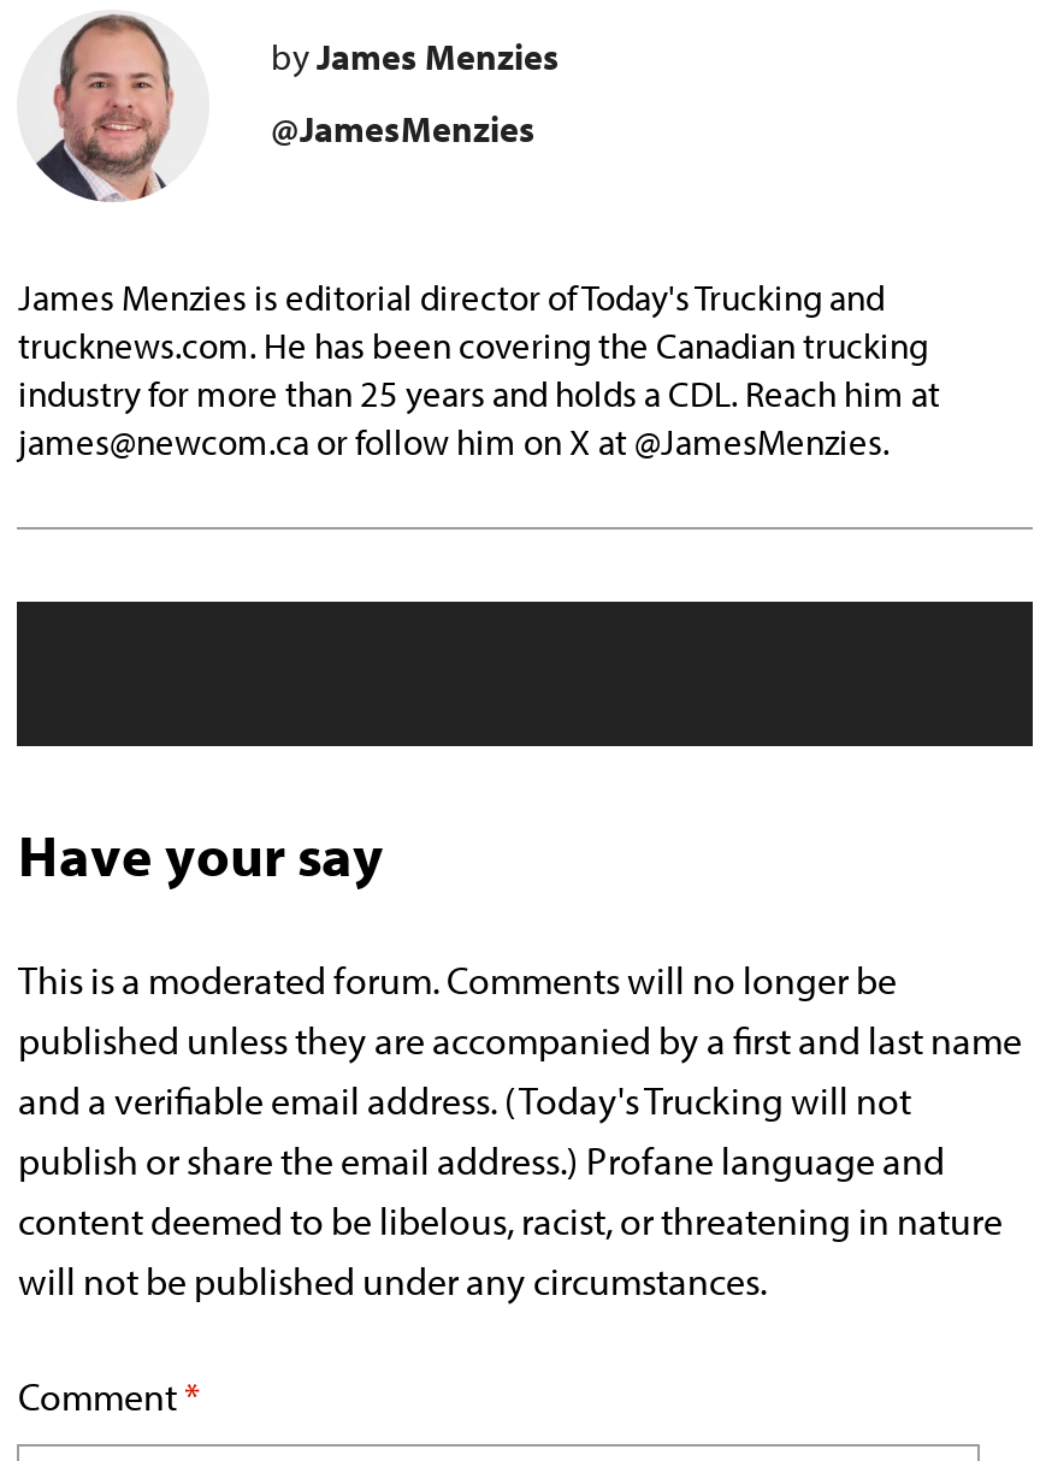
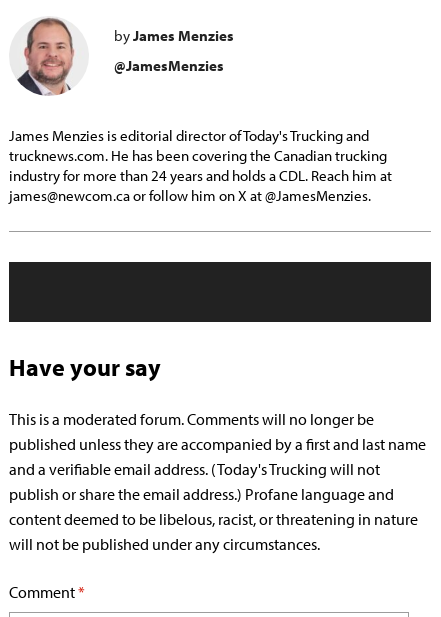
[18,370,940,416] industry for more than 25 years and holds a CDL. Reach him at -> [9,166,392,185] industry for more than 24 years and holds a CDL. Reach him at

